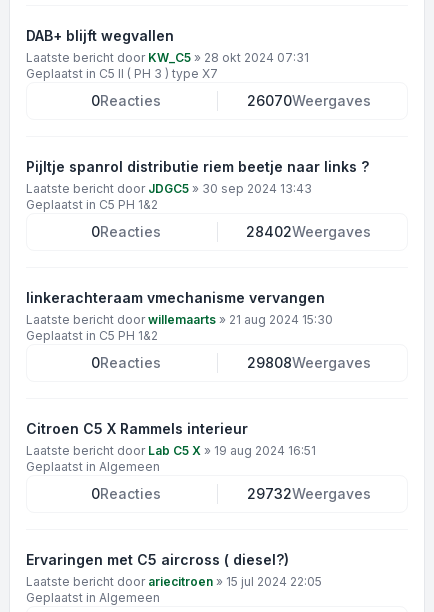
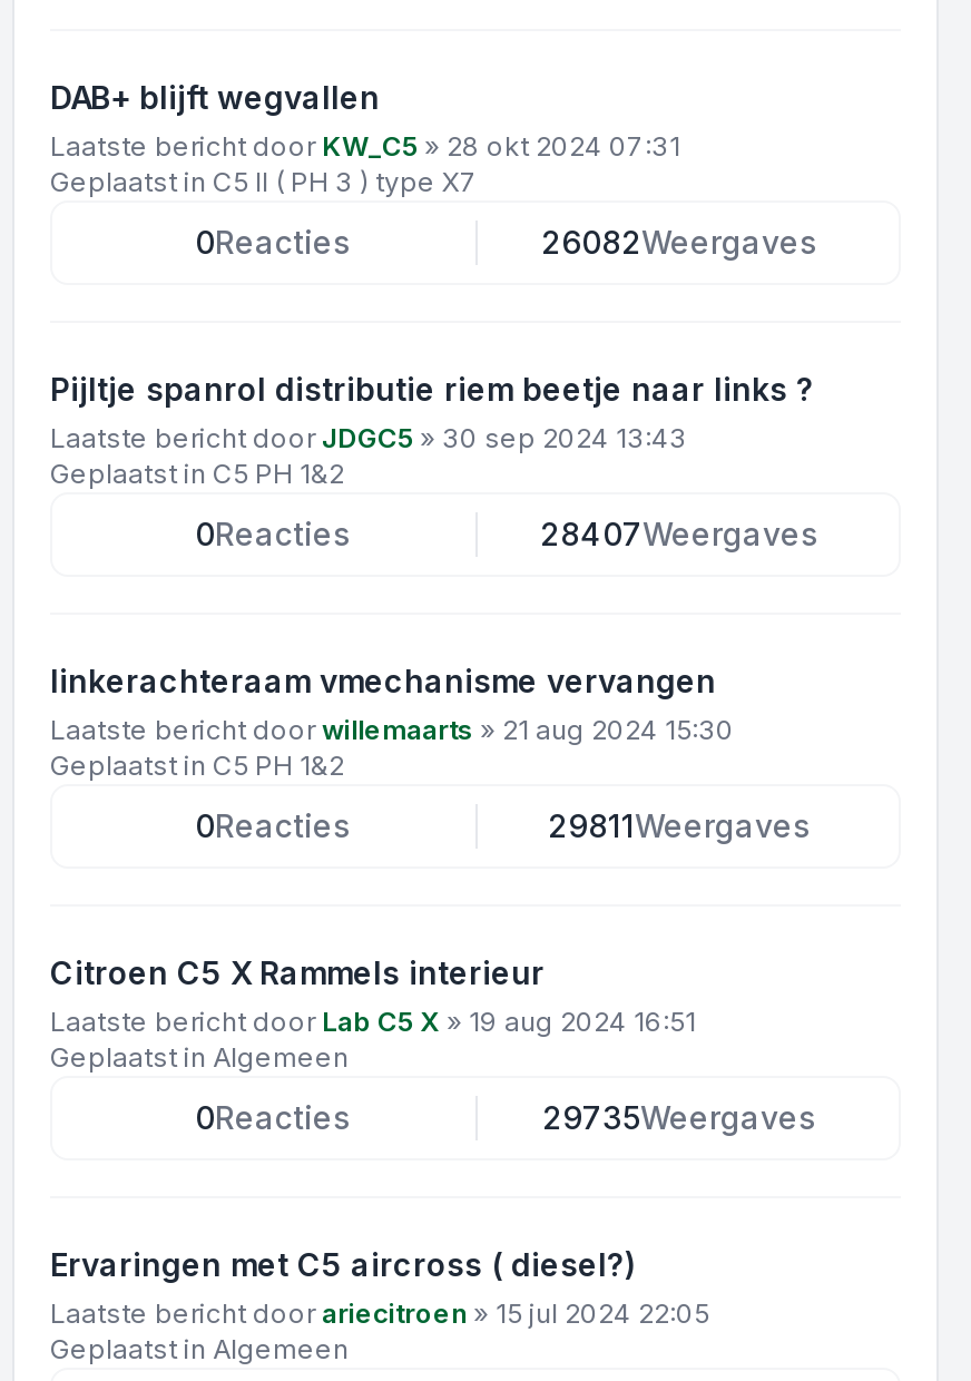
[246,92,370,109] 26070Weergaves -> [541,223,817,261] 26082Weergaves
[246,223,371,240] 28402Weergaves -> [540,515,818,552] 28407Weergaves
[246,354,370,371] 29808Weergaves -> [548,806,811,844] 29811Weergaves
[246,485,370,502] 29732Weergaves -> [542,1098,816,1136] 29735Weergaves

